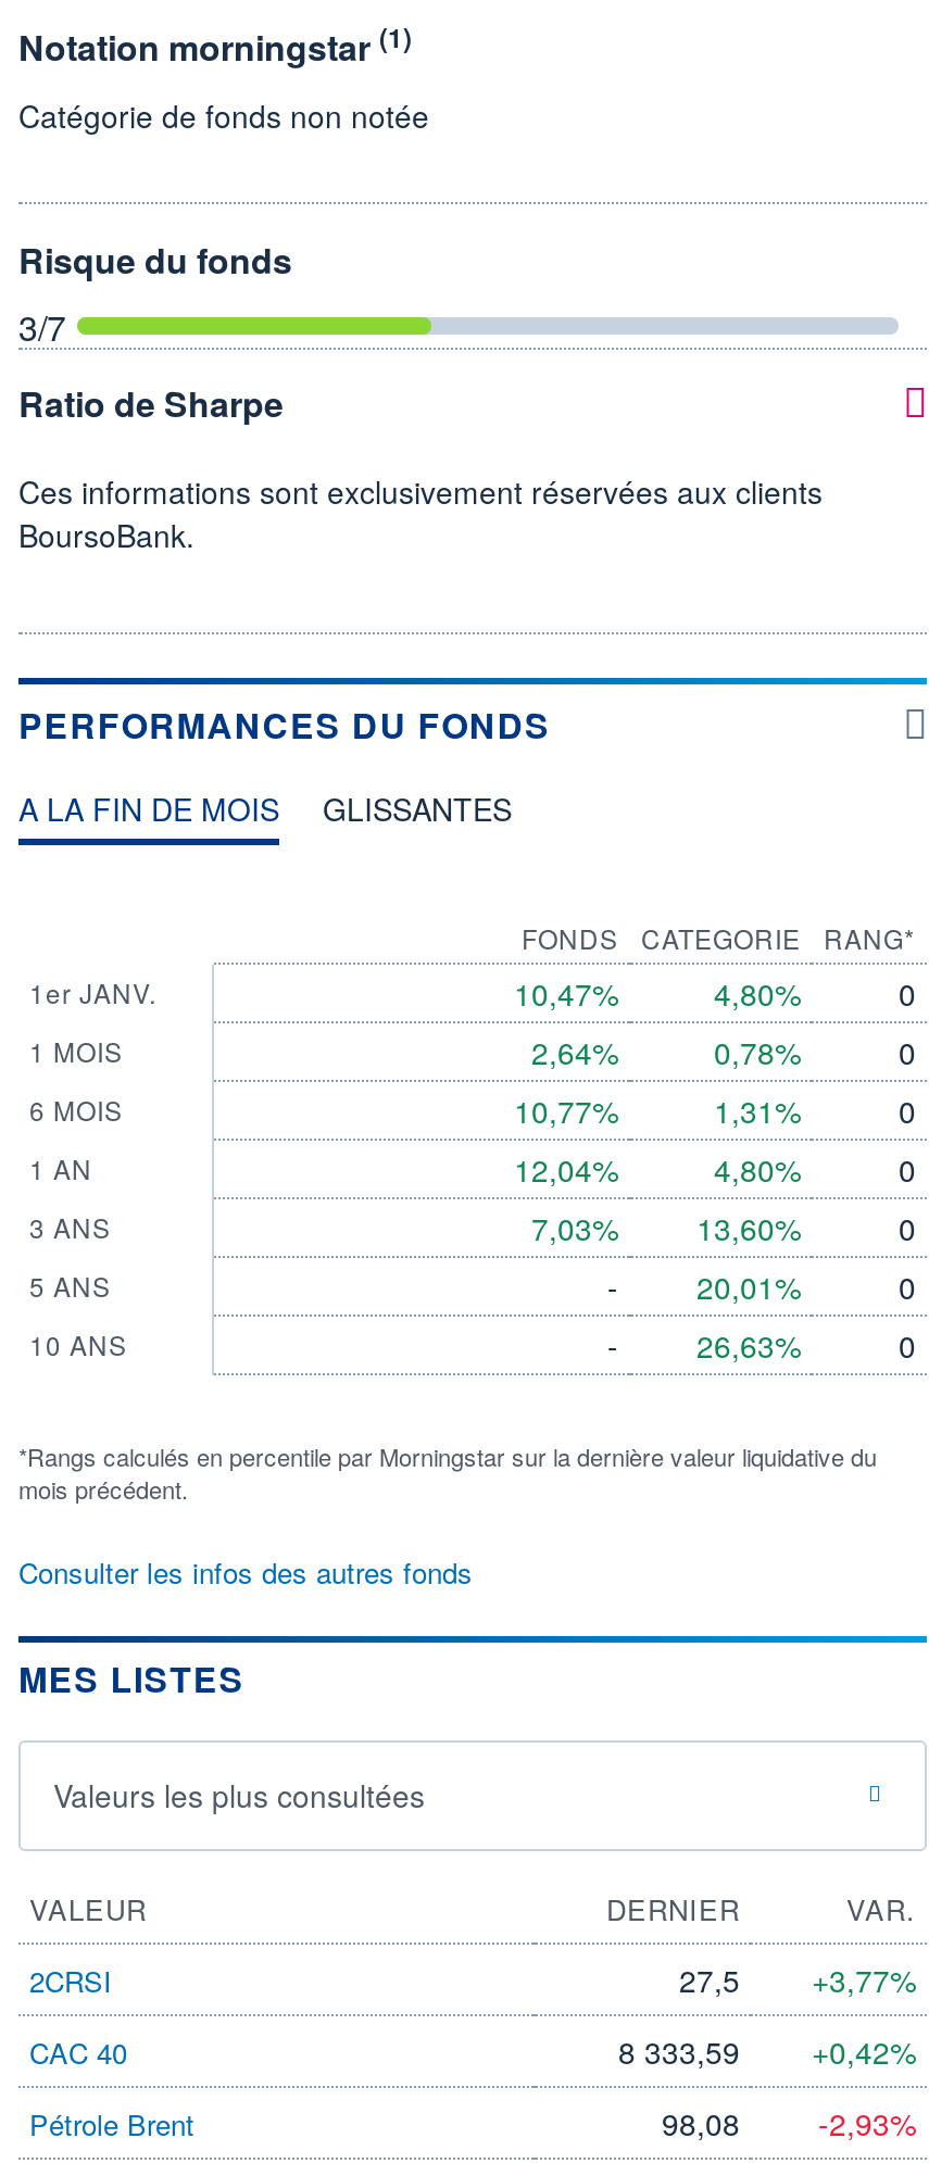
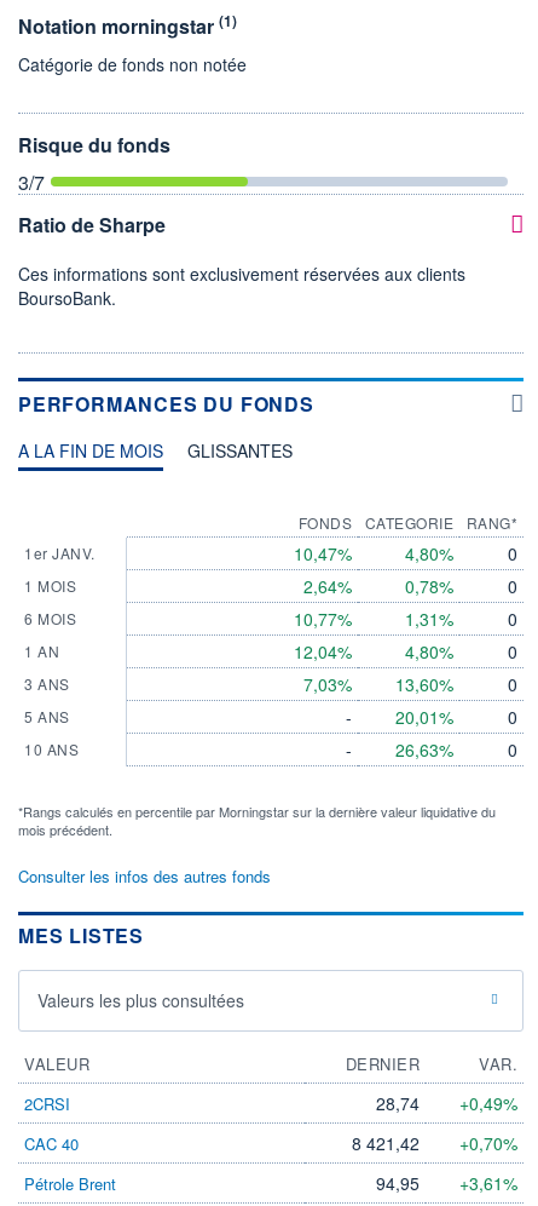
[679,1958,740,2001] 27,5 -> [376,1091,420,1115] 28,74
[812,1958,916,2001] +3,77% -> [459,1091,517,1115] +0,49%
[618,2029,740,2073] 8 333,59 -> [352,1131,420,1155] 8 421,42
[812,2029,916,2073] +0,42% -> [459,1131,517,1155] +0,70%
[662,2101,740,2145] 98,08 -> [376,1171,420,1195] 94,95
[818,2101,916,2145] -2,93% -> [459,1171,517,1195] +3,61%

